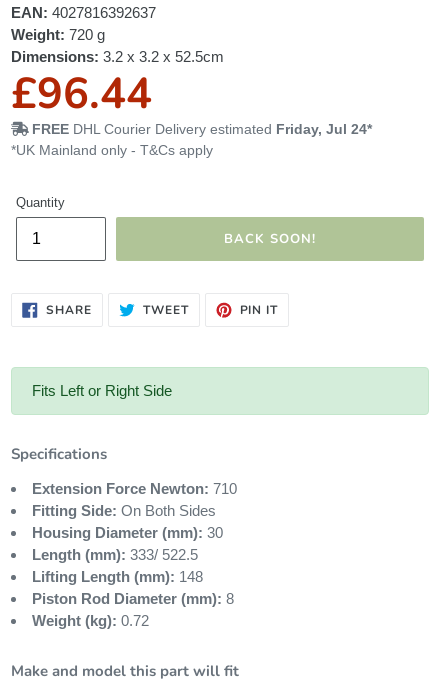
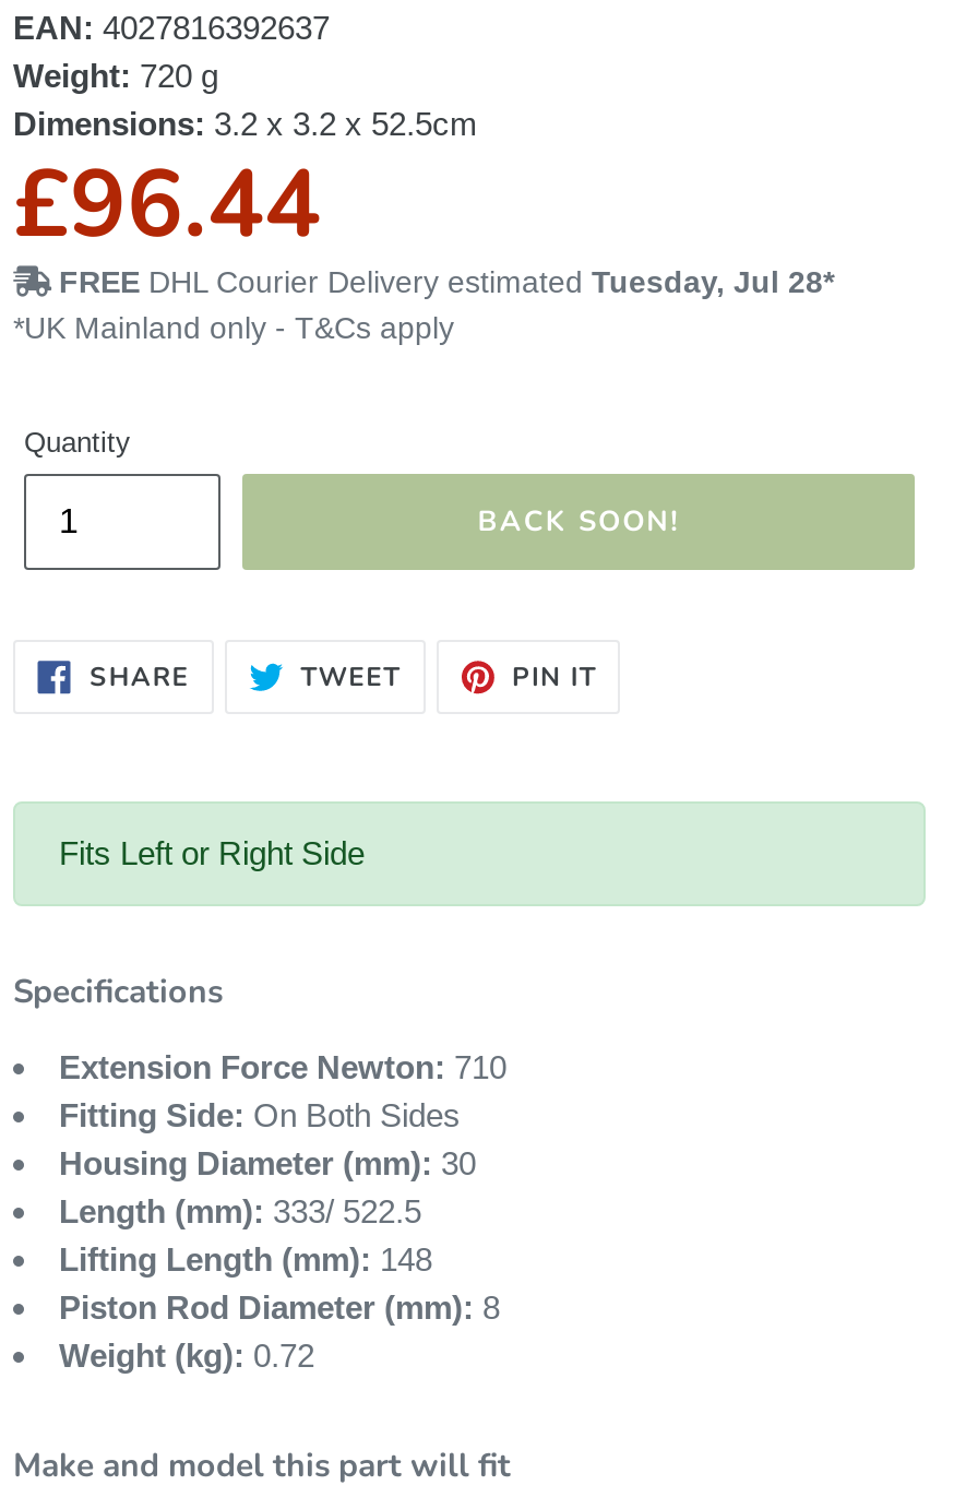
[32,120,372,136] FREE DHL Courier Delivery estimated Friday, Jul 24* -> [59,263,834,298] FREE DHL Courier Delivery estimated Tuesday, Jul 28*

